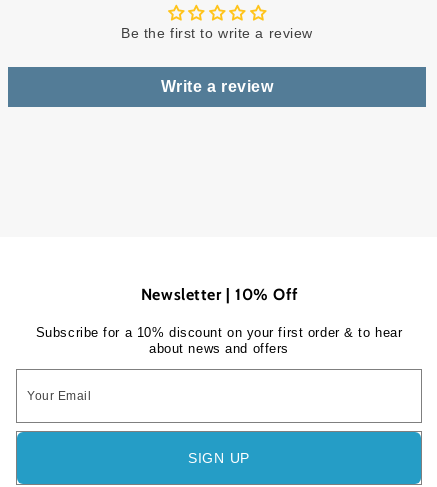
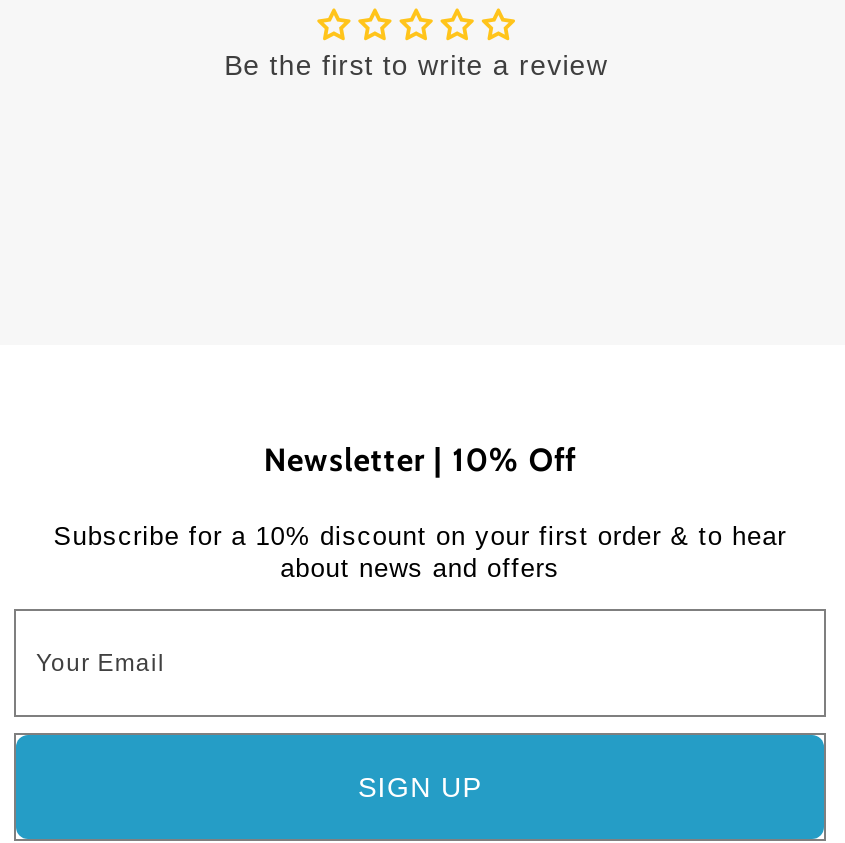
[161,78,273,95] Write a review -> none

